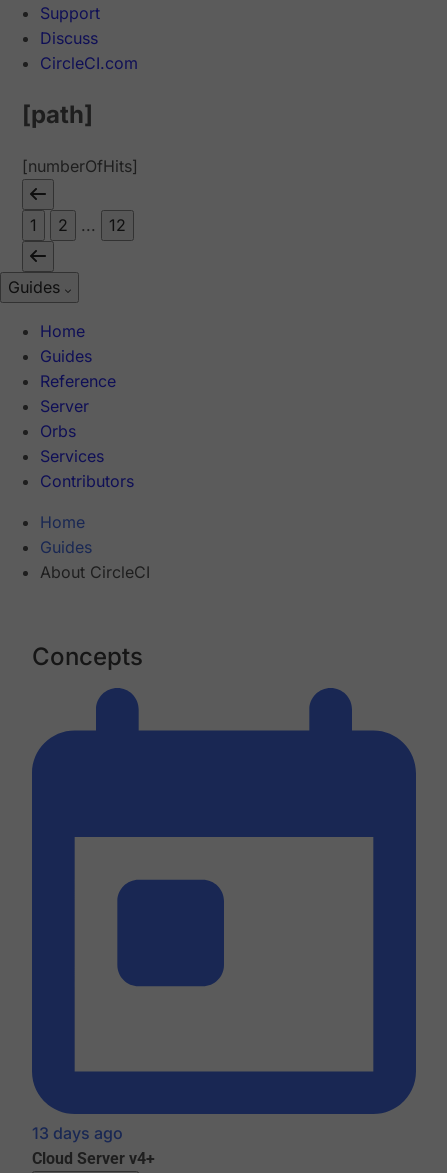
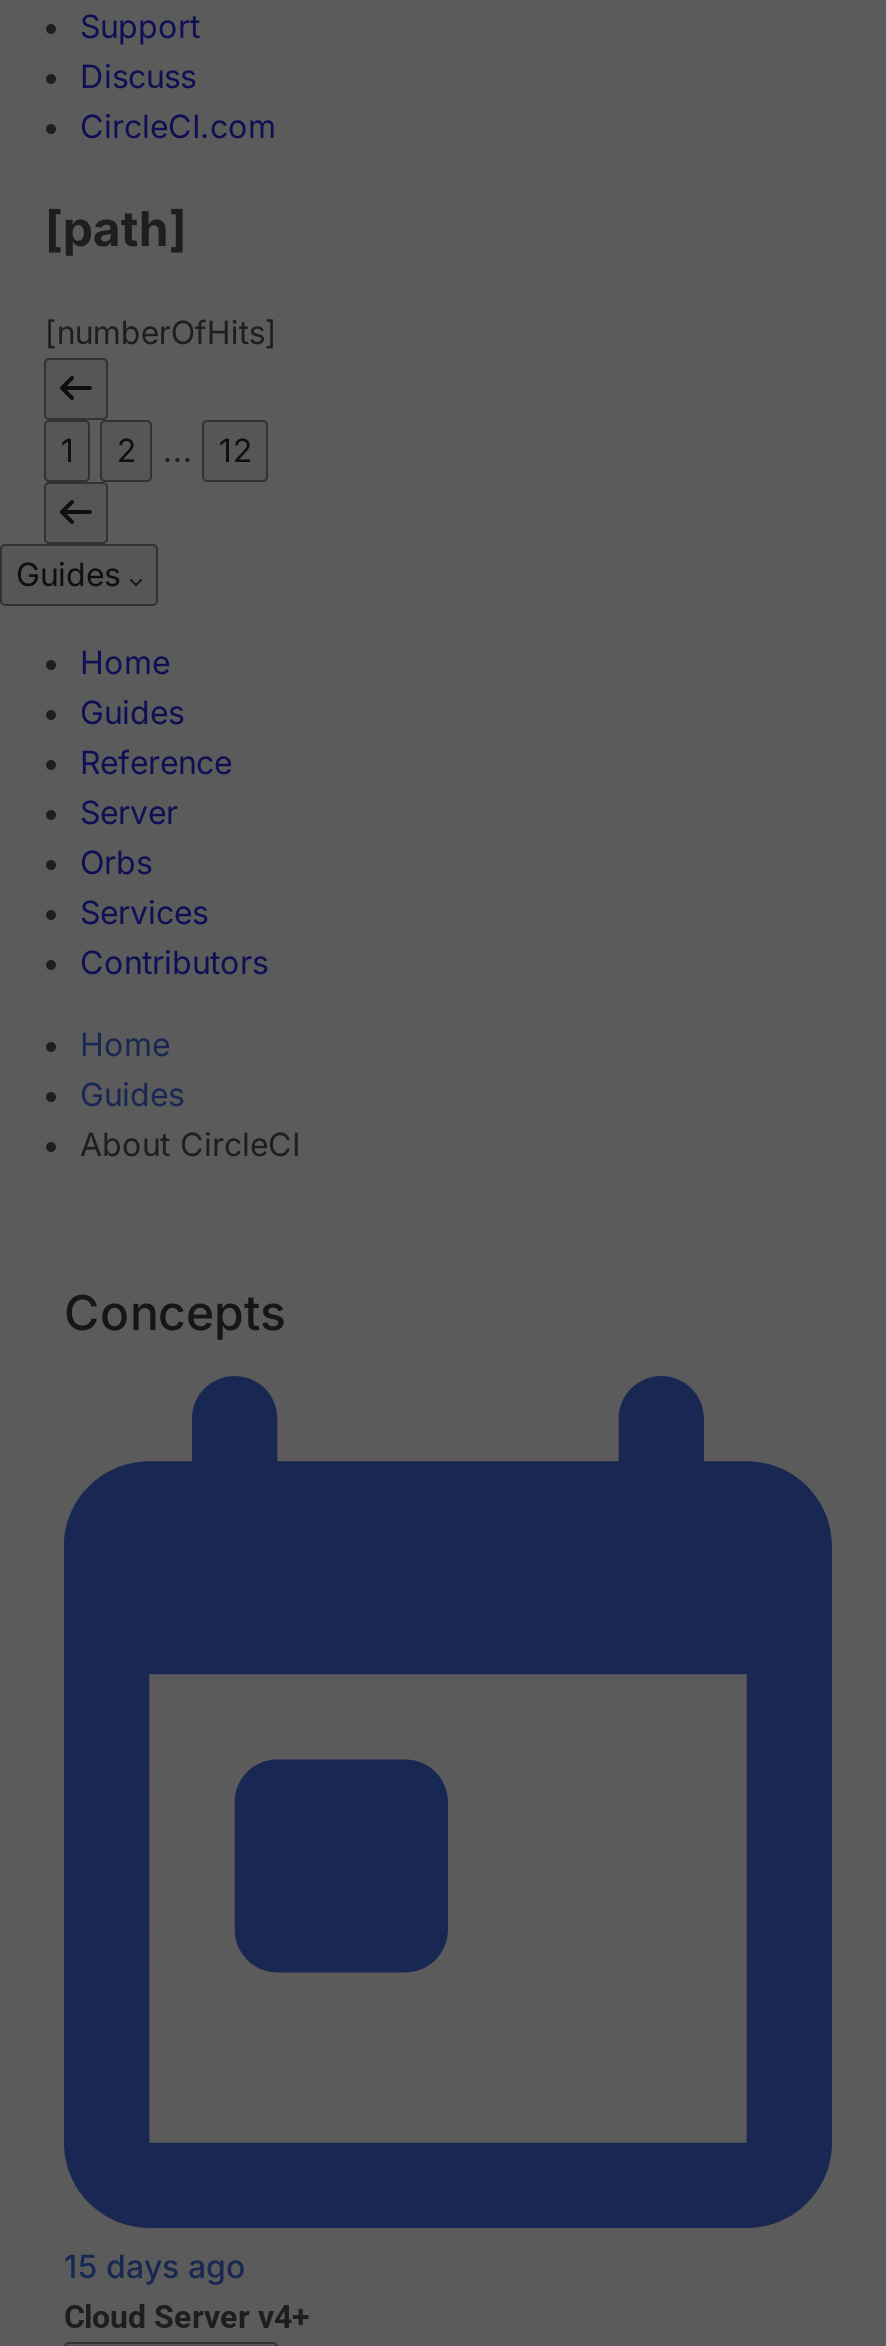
[32,1123,123,1143] 13 days ago -> [64,2247,246,2287] 15 days ago

